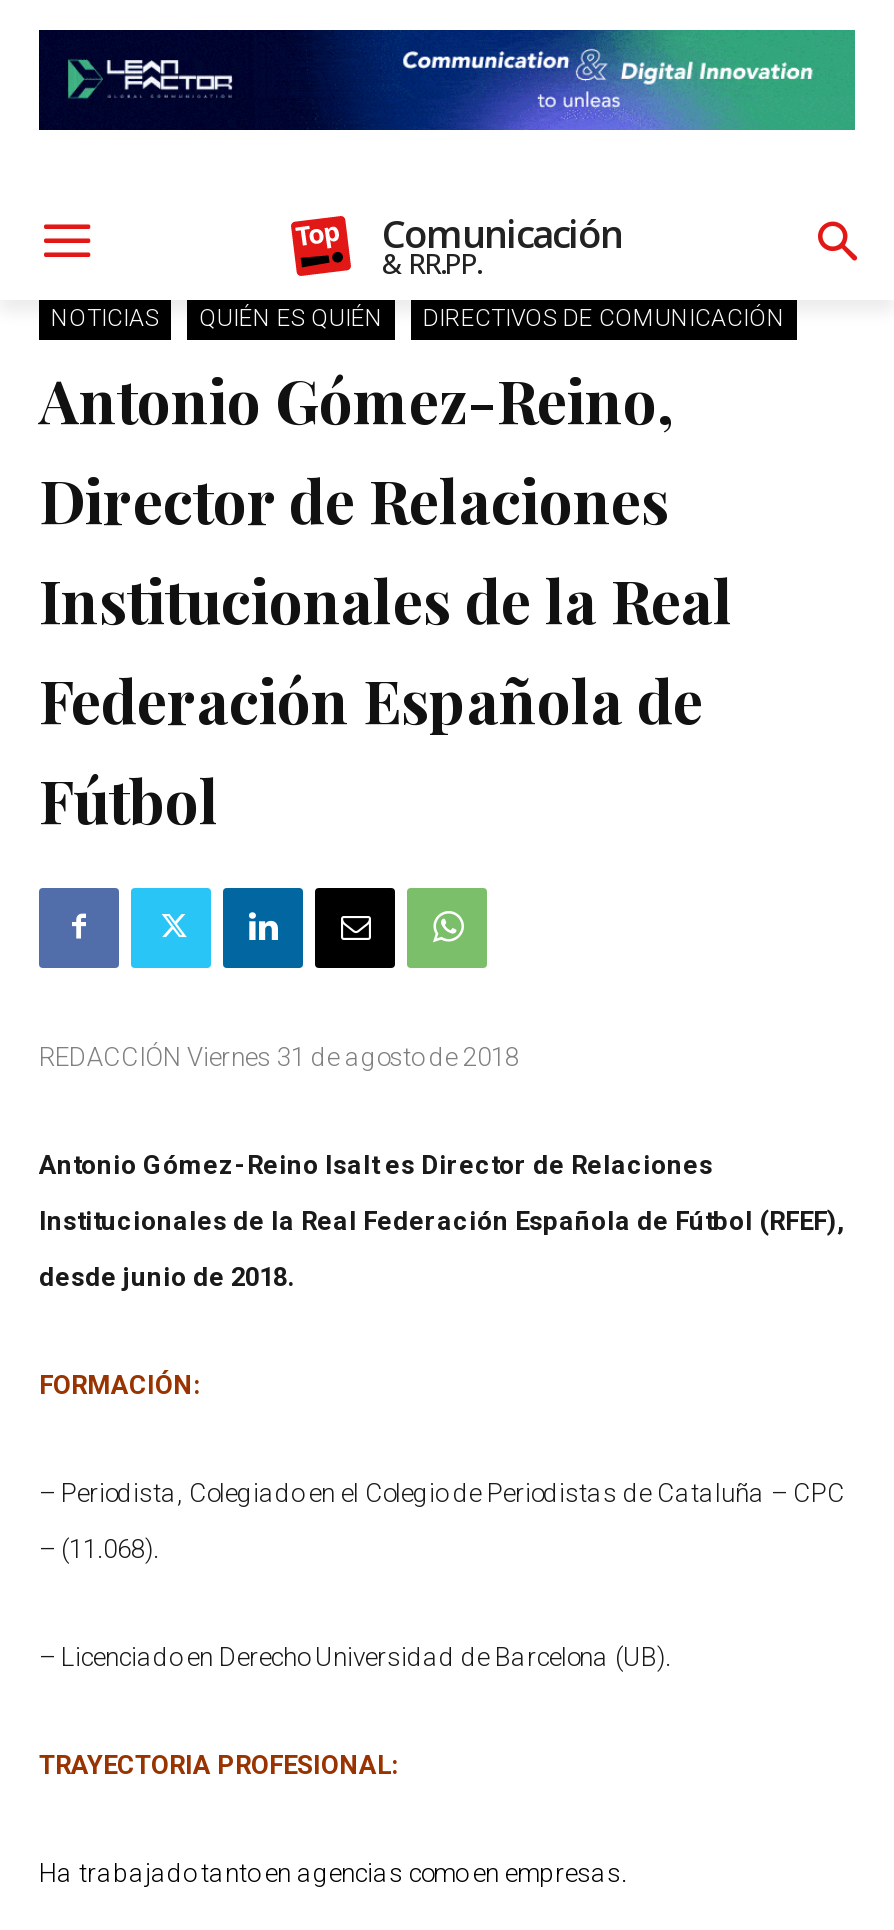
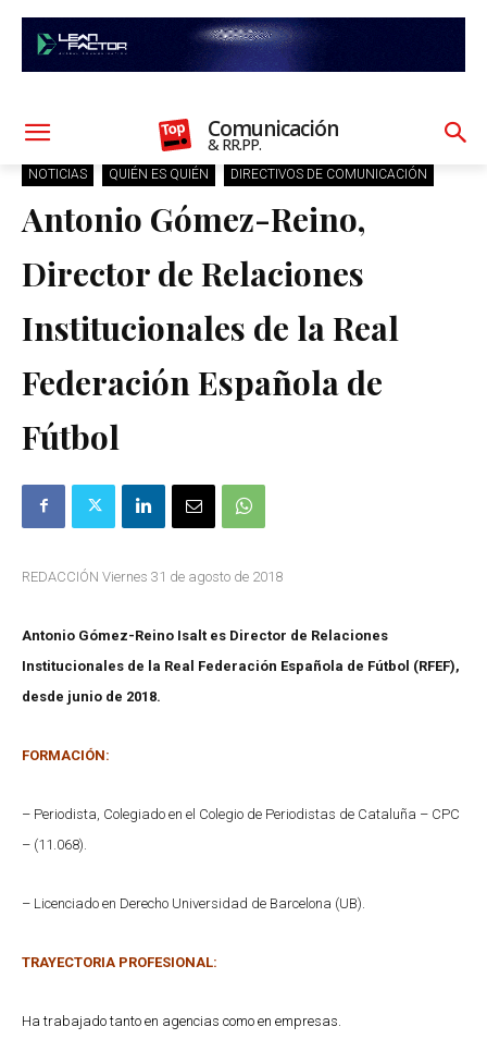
[335,28,857,132] [image] -> [182,16,466,73] [image]

